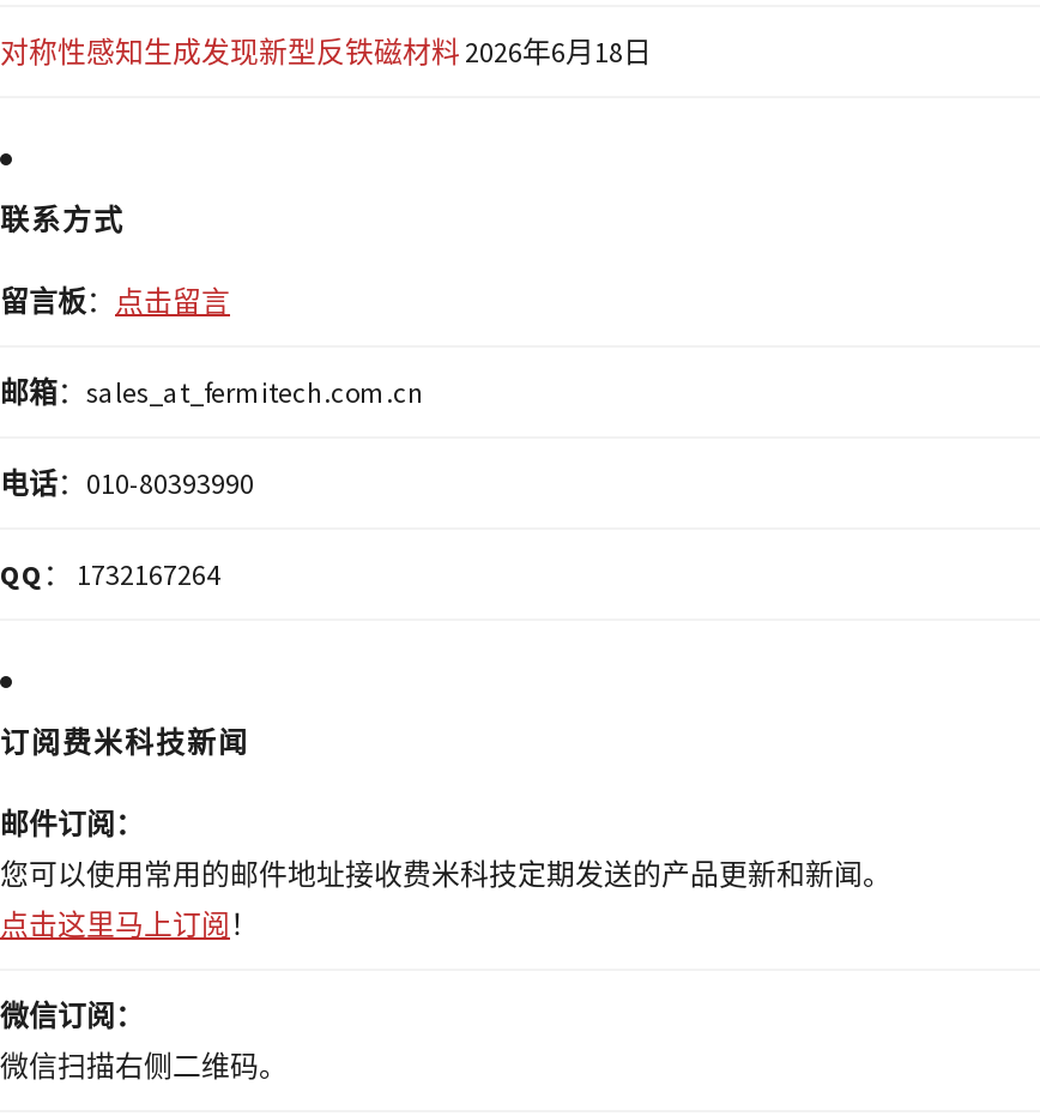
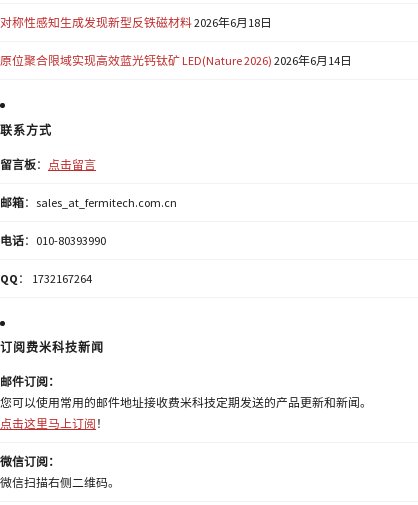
none -> [0,53,352,68] 原位聚合限域实现高效蓝光钙钛矿 LED(Nature 2026) 2026年6月14日

